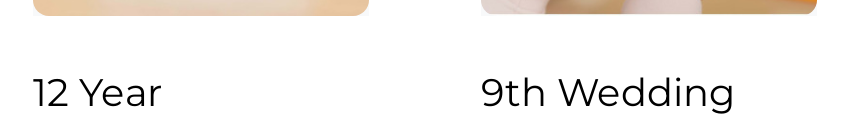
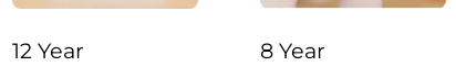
[481,68,735,116] 9th Wedding -> [260,37,325,64] 8 Year

